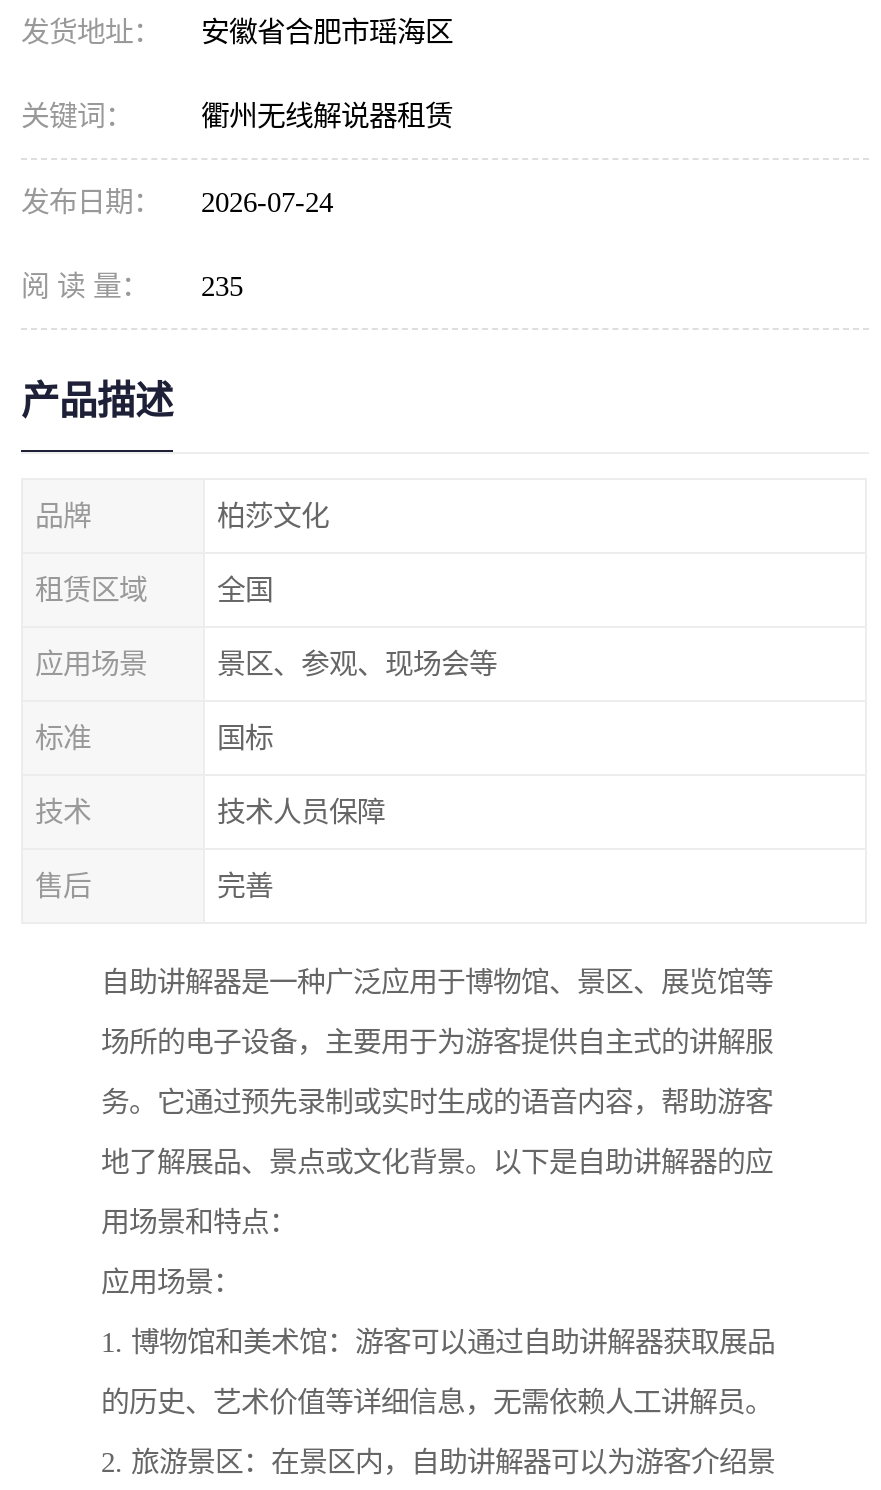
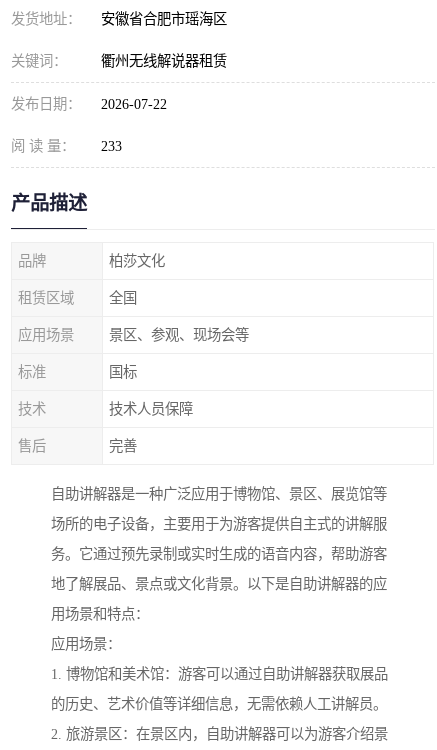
[21,186,333,218] 发布日期： 2026-07-24 -> [11,96,167,112] 发布日期： 2026-07-22
[21,270,243,302] 阅 读 量： 235 -> [11,138,122,154] 阅 读 量： 233

